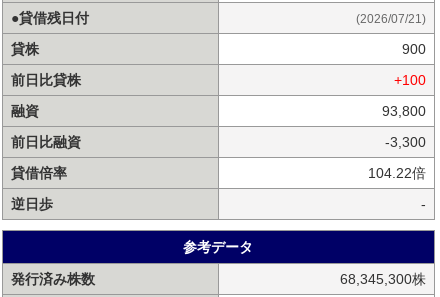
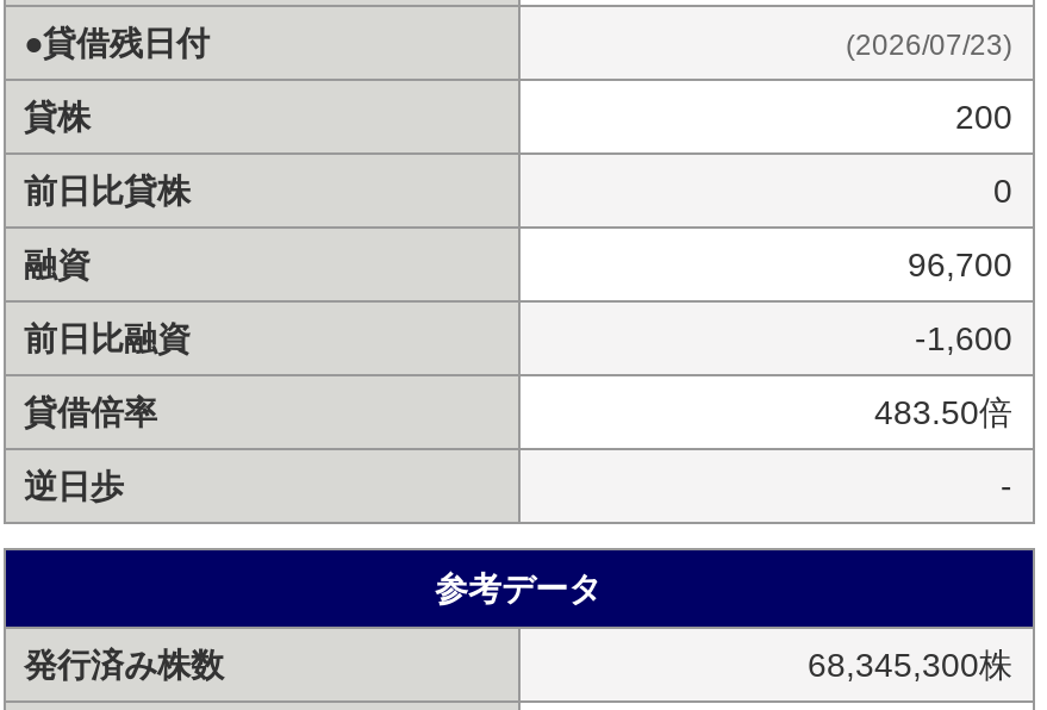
[355,12,425,26] (2026/07/21) -> [846,28,1012,61] (2026/07/23)
[401,41,425,57] 900 -> [955,97,1012,135] 200
[393,72,425,88] +100 -> [993,171,1012,209] 0
[381,103,425,119] 93,800 -> [908,245,1012,283] 96,700
[384,134,425,150] -3,300 -> [915,319,1012,357] -1,600
[367,165,425,181] 104.22倍 -> [874,392,1012,431] 483.50倍

